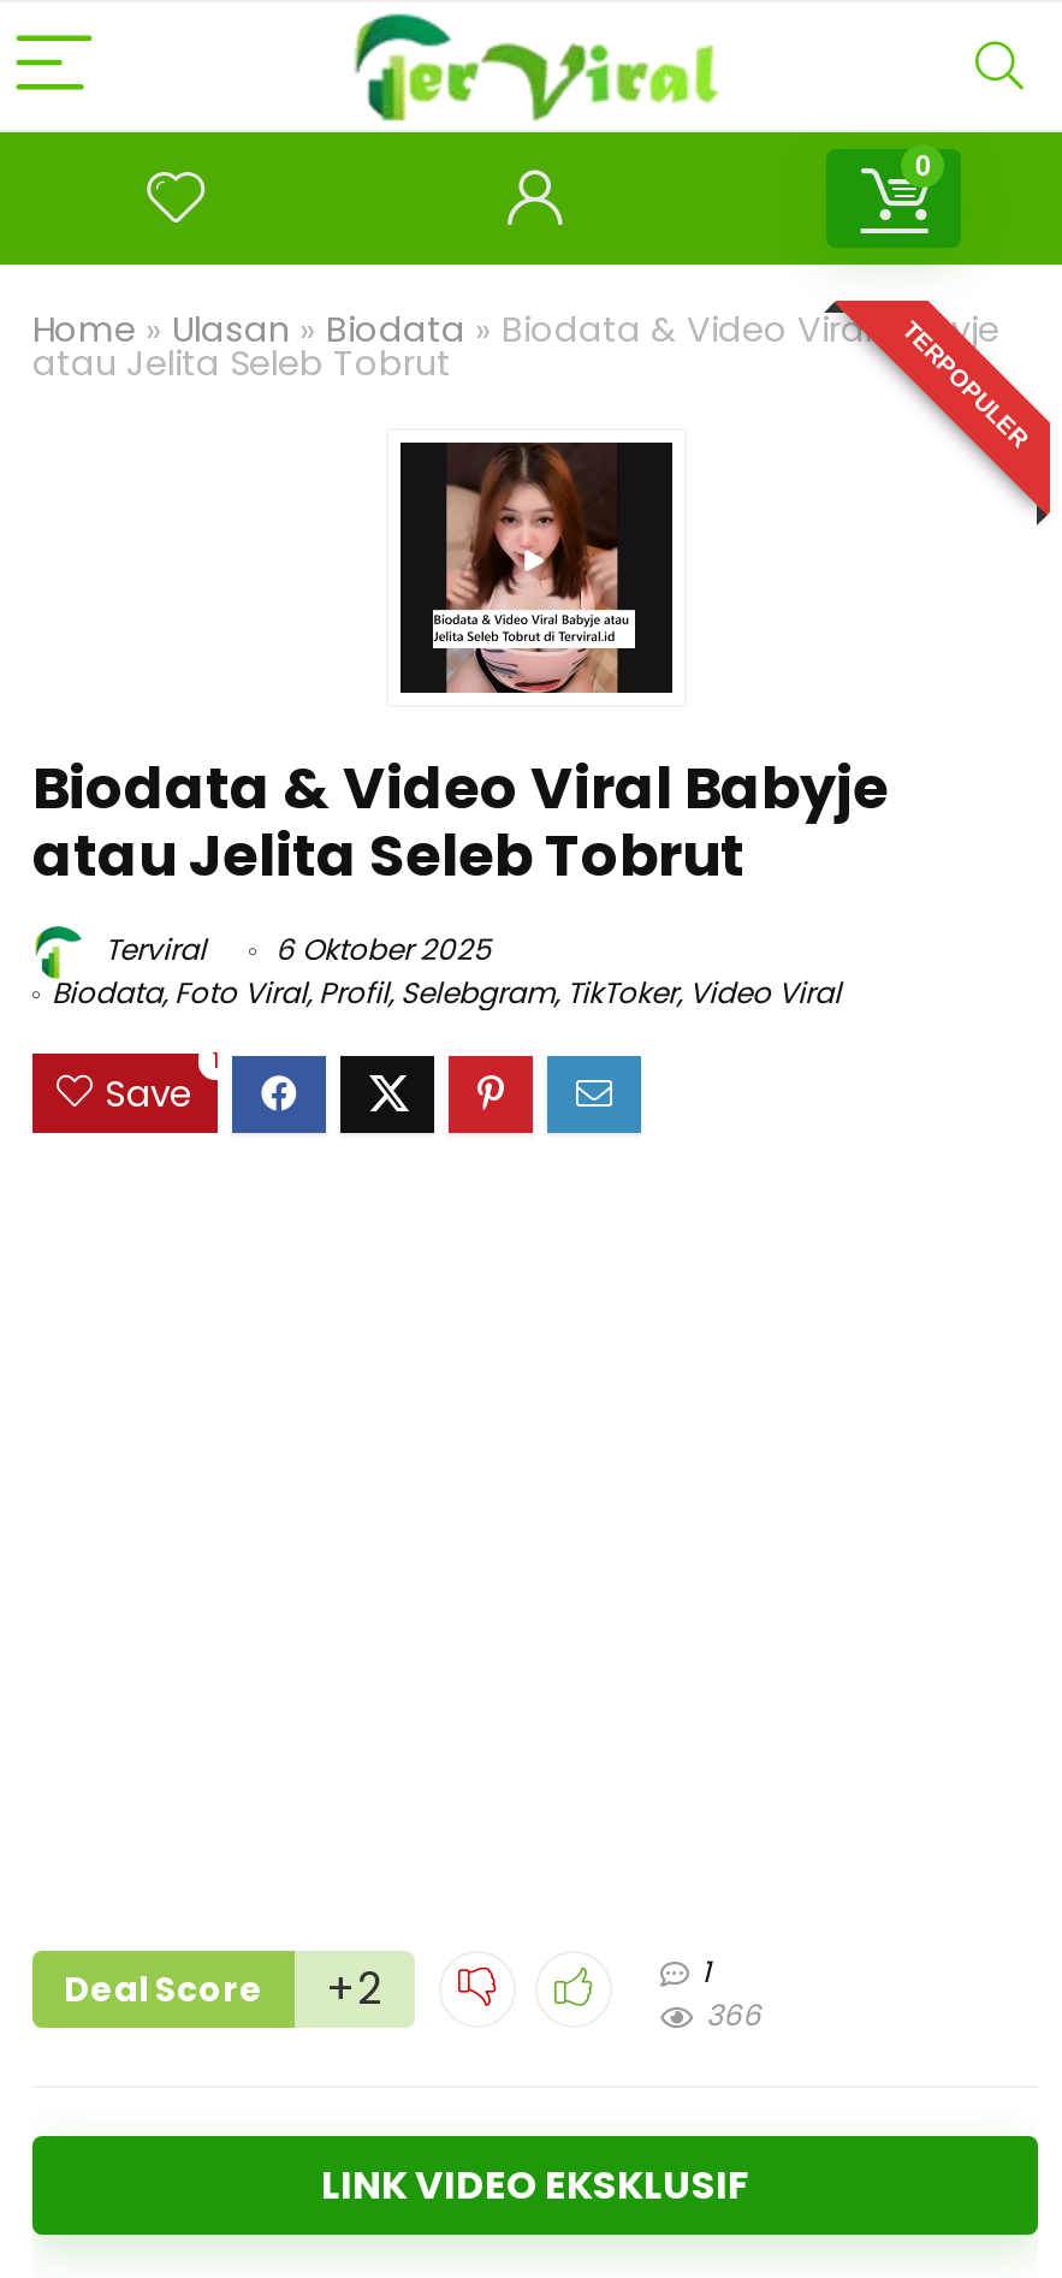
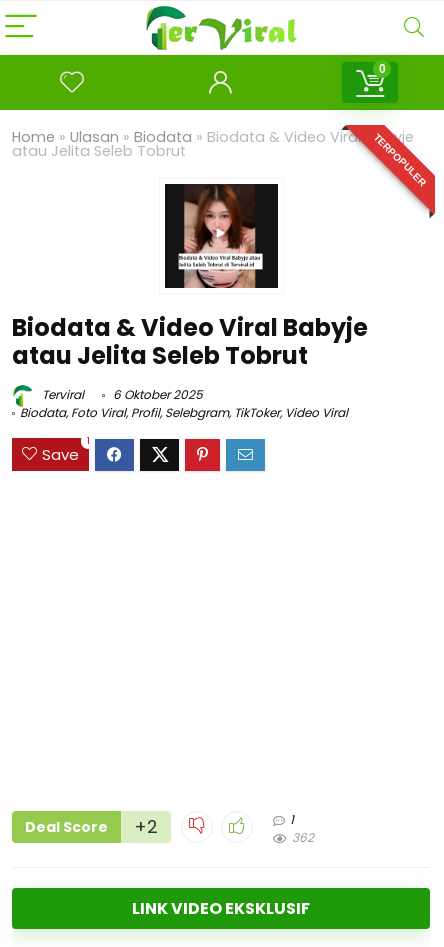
[706,1995,761,2036] 366 -> [292,829,314,846] 362

